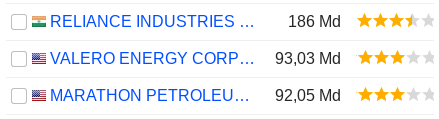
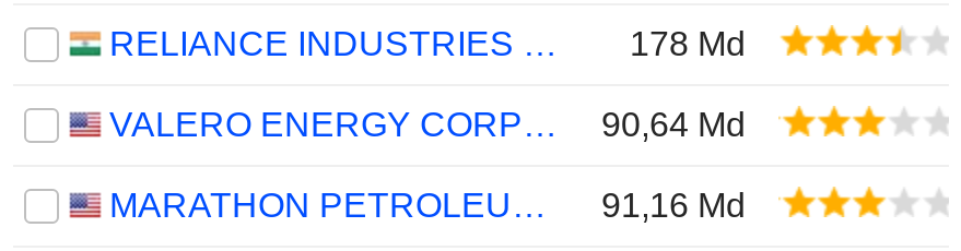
[288,13,341,30] 186 Md -> [630,25,746,62] 178 Md
[275,50,341,67] 93,03 Md -> [601,106,746,143] 90,64 Md
[275,87,341,104] 92,05 Md -> [601,187,746,224] 91,16 Md

